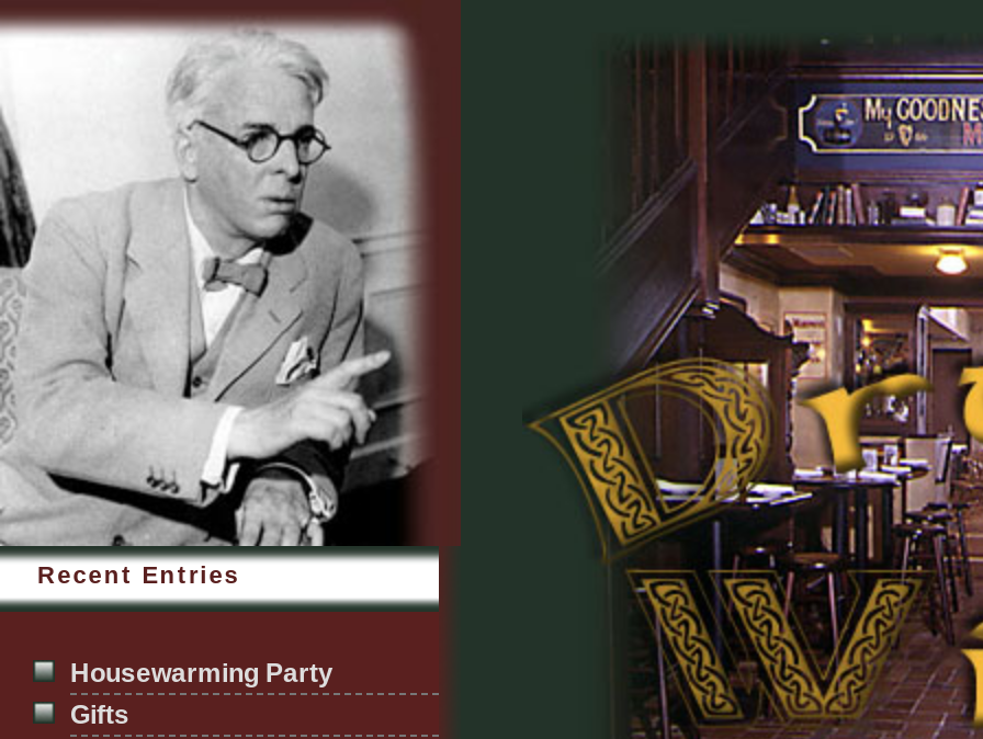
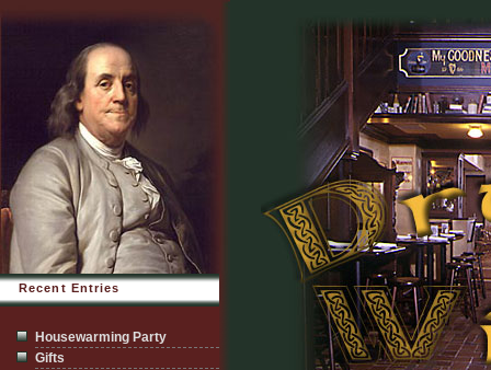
[7,18,428,546] [image] -> [3,10,214,275] [image]

